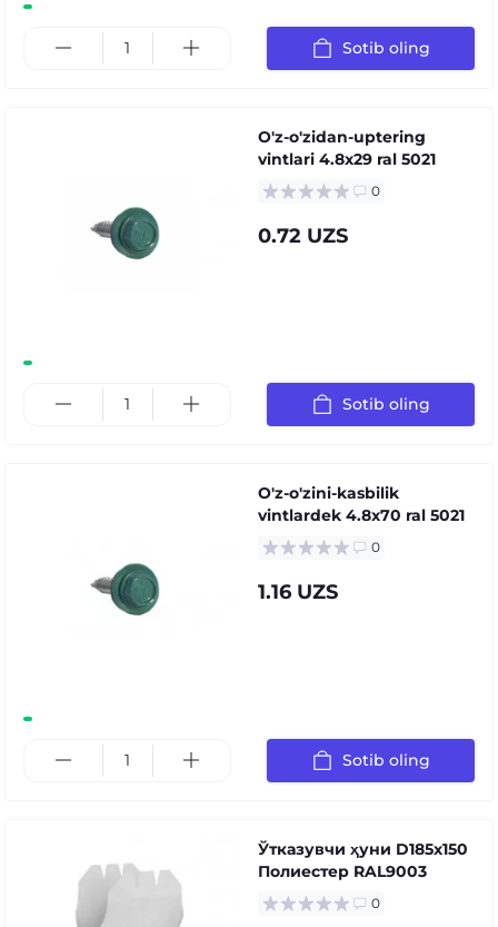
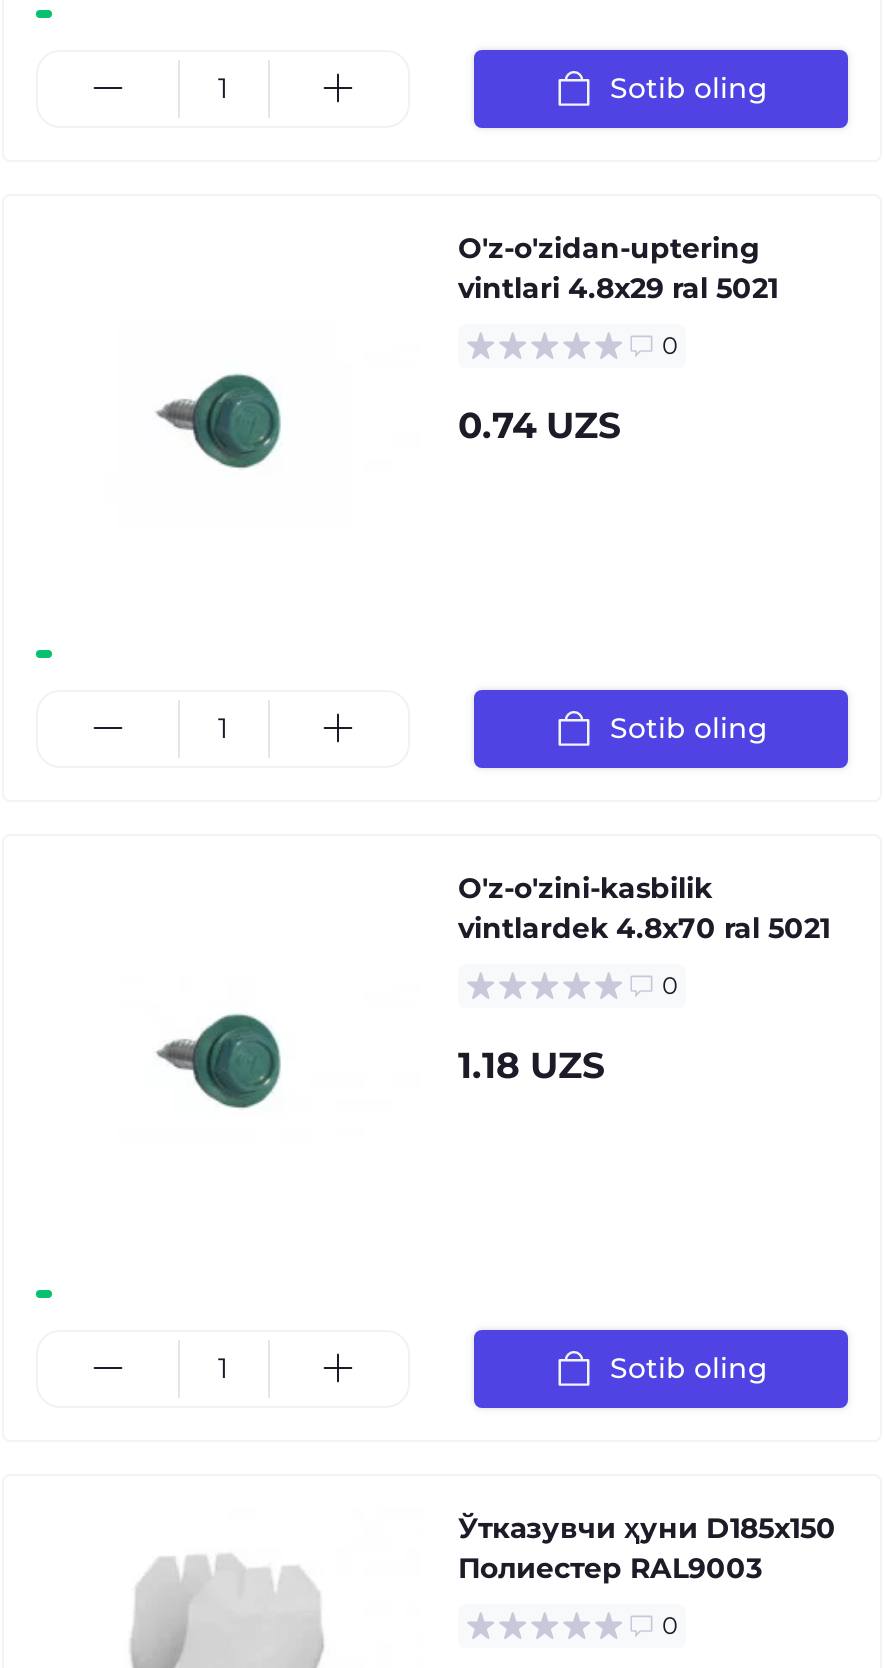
[258,223,348,248] 0.72 UZS -> [458,403,620,447] 0.74 UZS
[258,579,338,604] 1.16 UZS -> [458,1043,604,1087] 1.18 UZS

